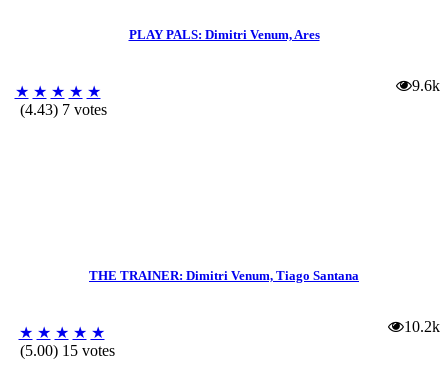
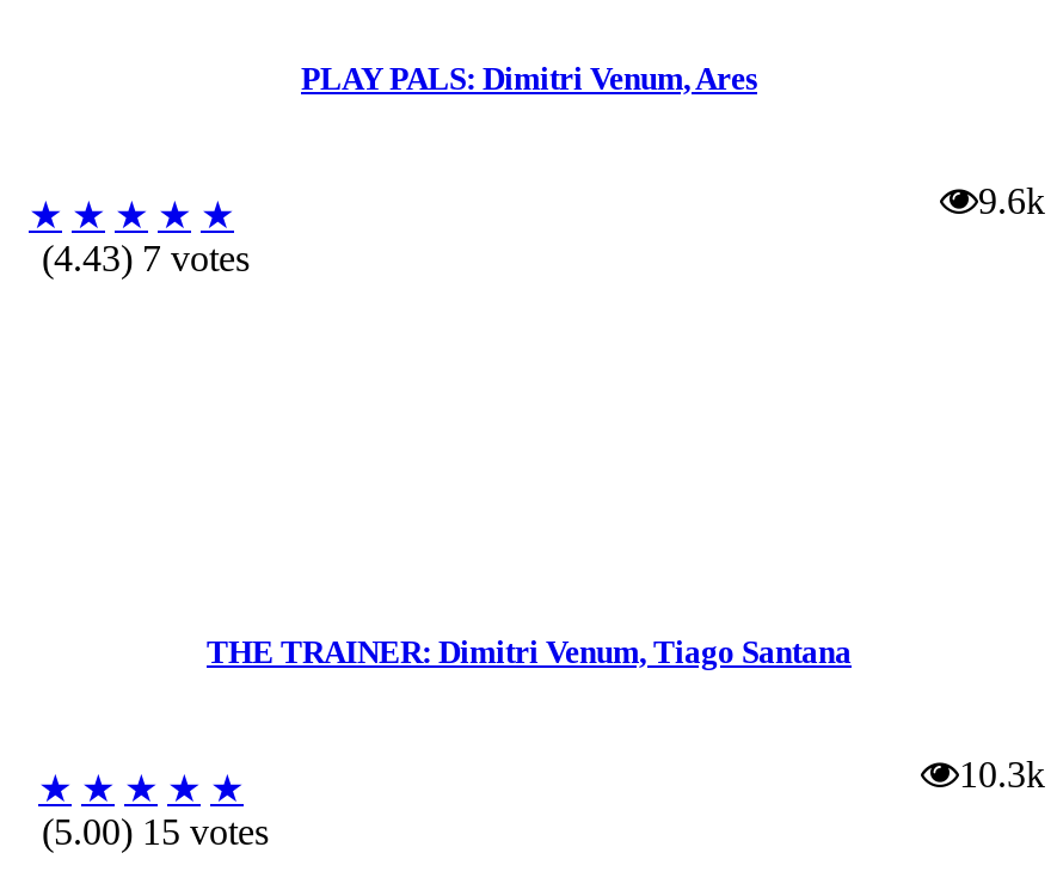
[404,317,440,334] 10.2k -> [959,755,1045,796] 10.3k

